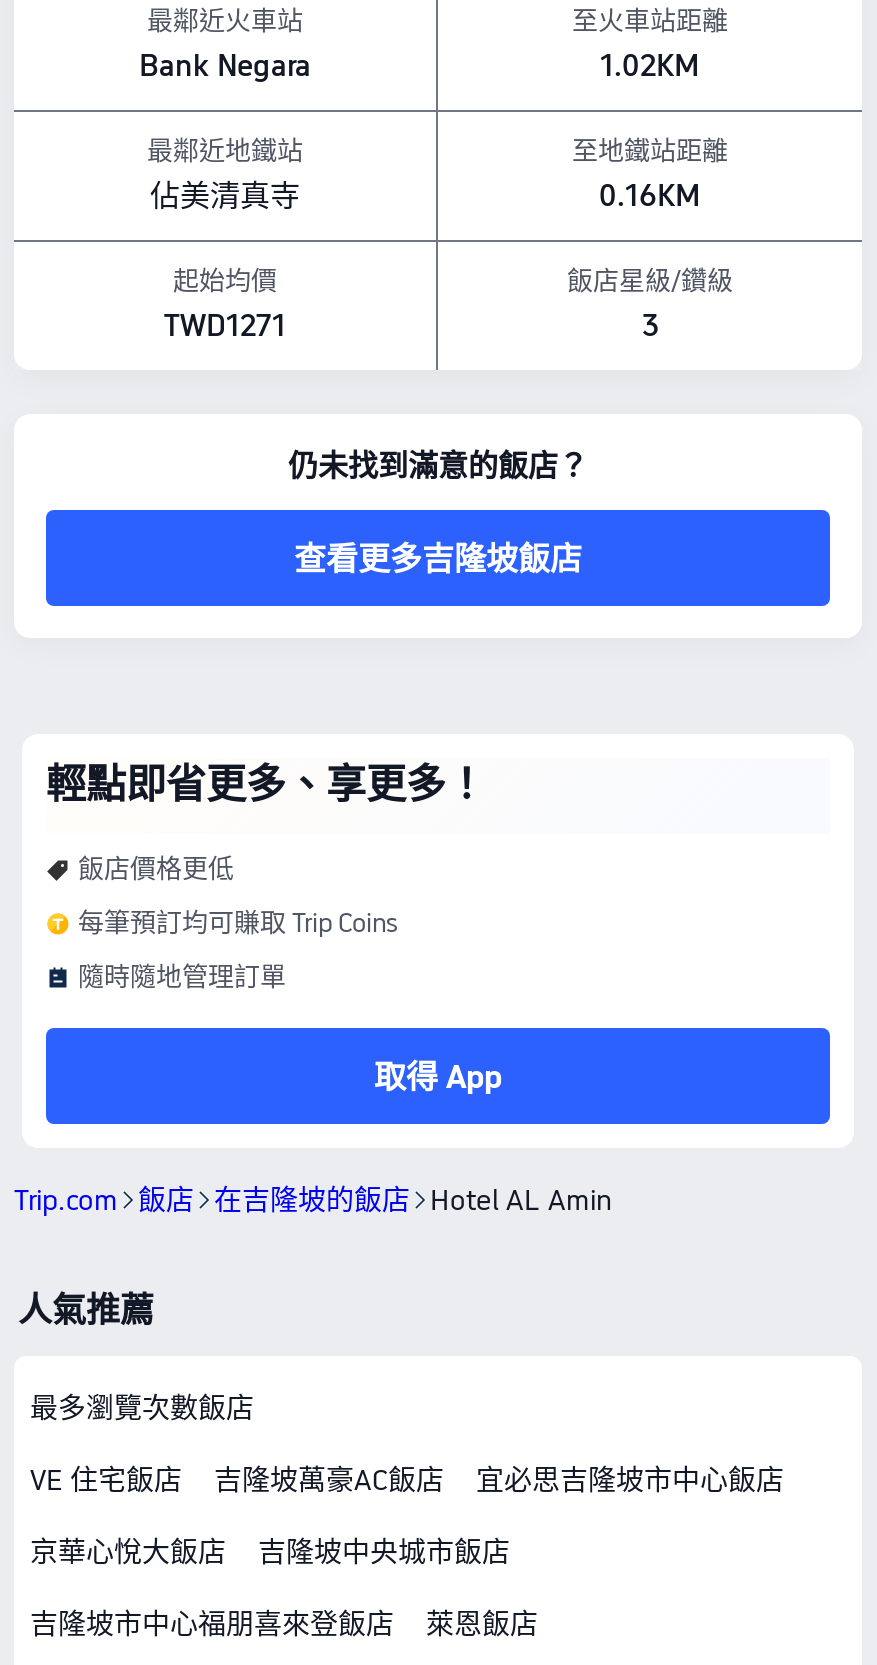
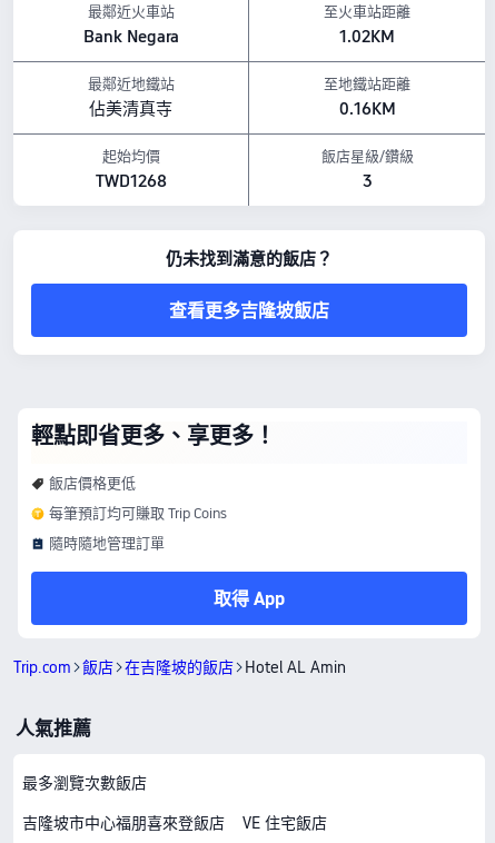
[164,308,286,344] TWD1271 -> [95,171,166,191] TWD1268
[30,1464,784,1568] VE 住宅飯店 | 吉隆坡萬豪AC飯店 | 宜必思吉隆坡市中心飯店 | 京華心悅大飯店 | 吉隆坡中央城市飯店 -> none
[426,1608,538,1640] 萊恩飯店 -> [242,814,327,832] VE 住宅飯店

